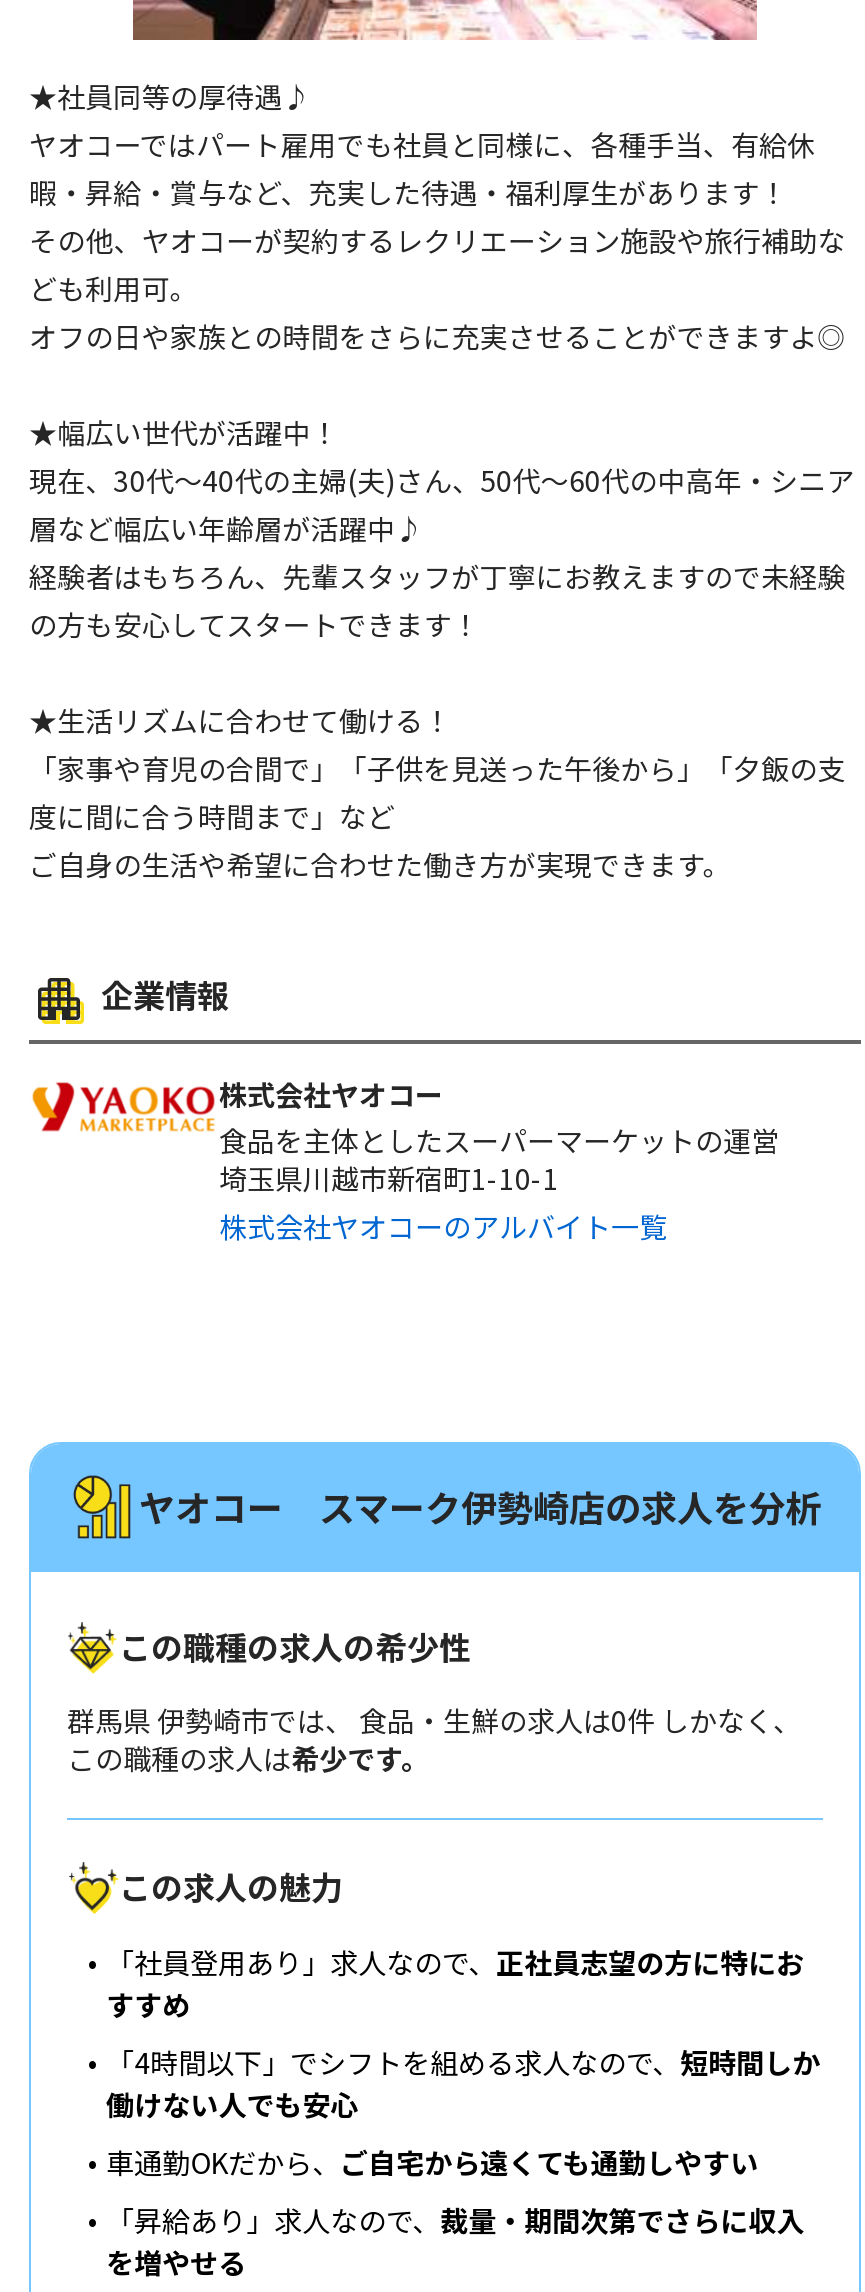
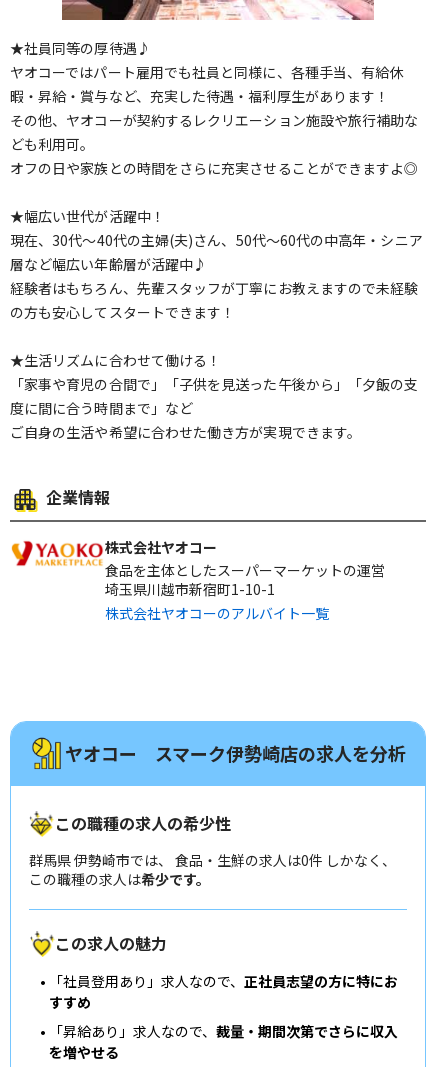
[106,2042,820,2182] 「4時間以下」でシフトを組める求人なので、短時間しか | 働けない人でも安心 | 車通勤OKだから、ご自宅から遠くても通勤しやすい -> none

